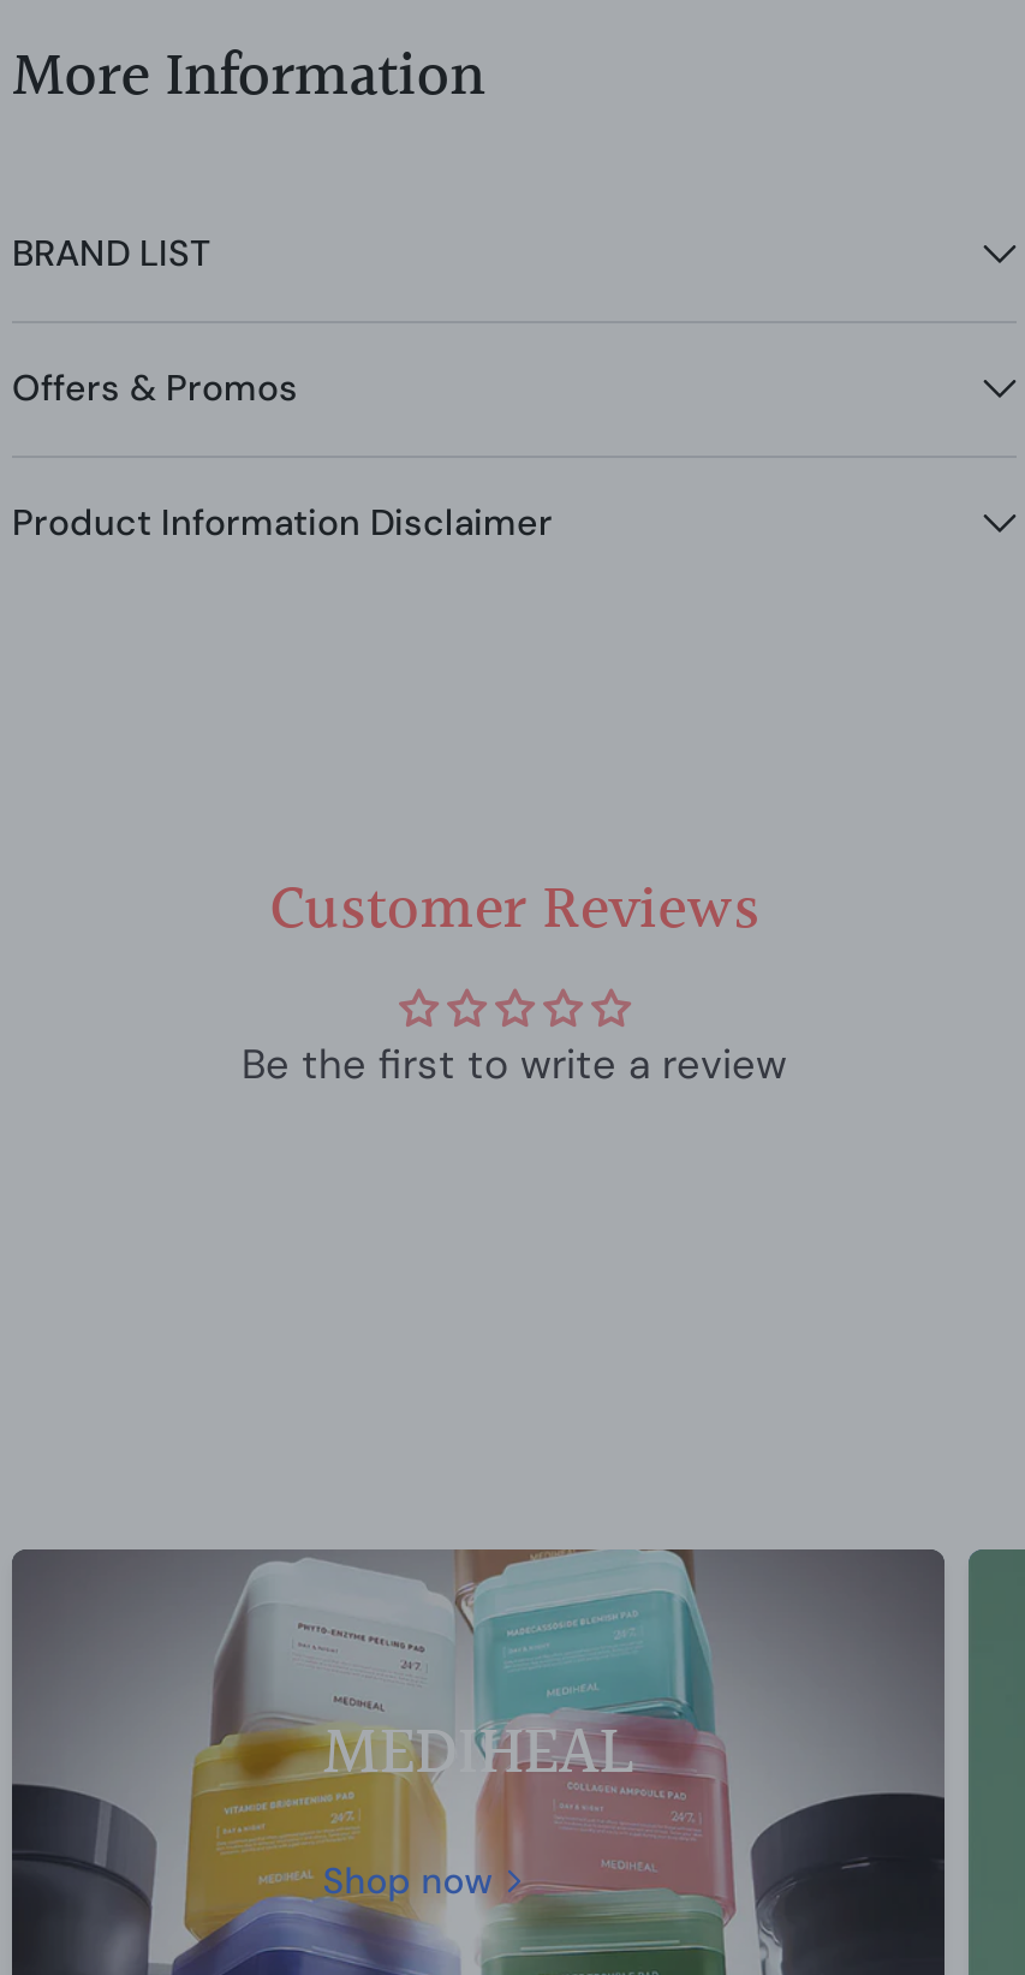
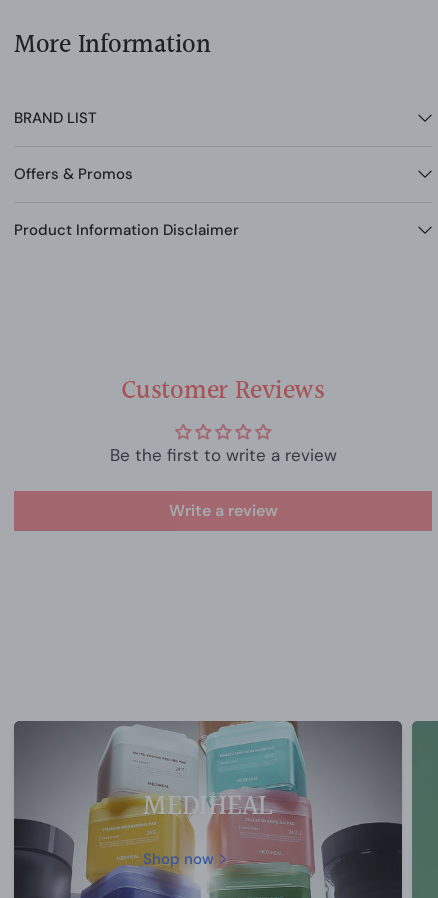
none -> [168,499,277,520] Write a review

